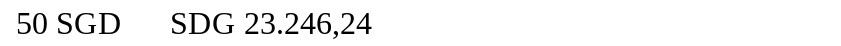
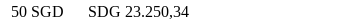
[16,6,372,40] 50 SGD SDG 23.246,24 -> [11,3,189,20] 50 SGD SDG 23.250,34

